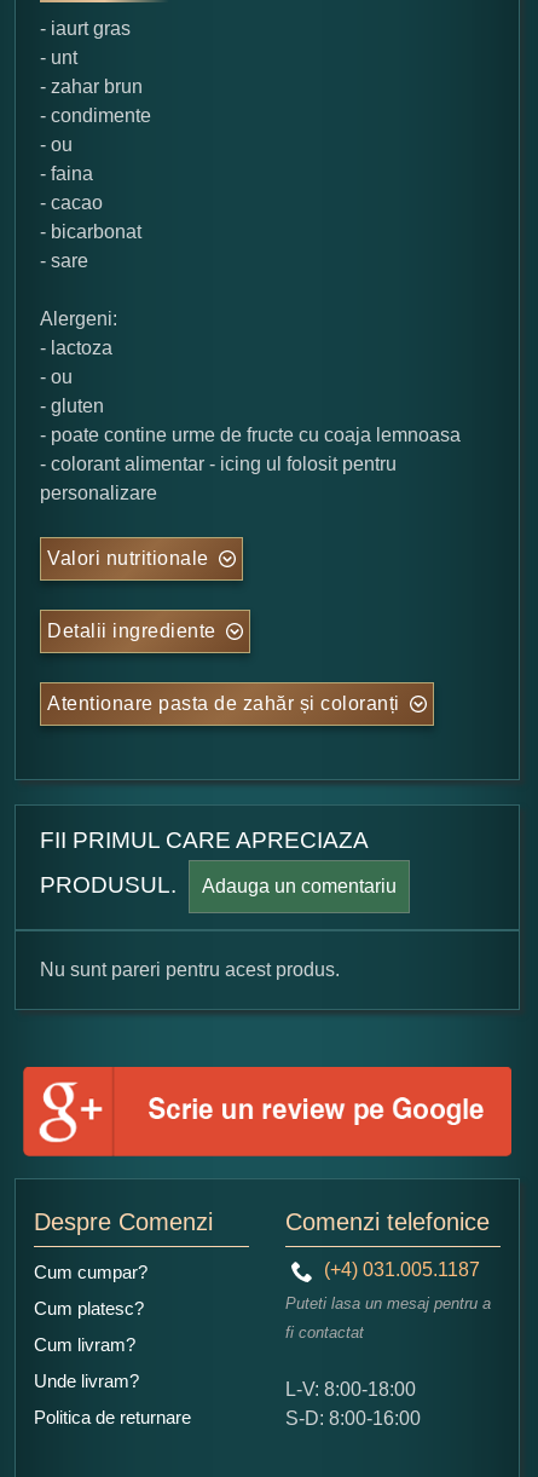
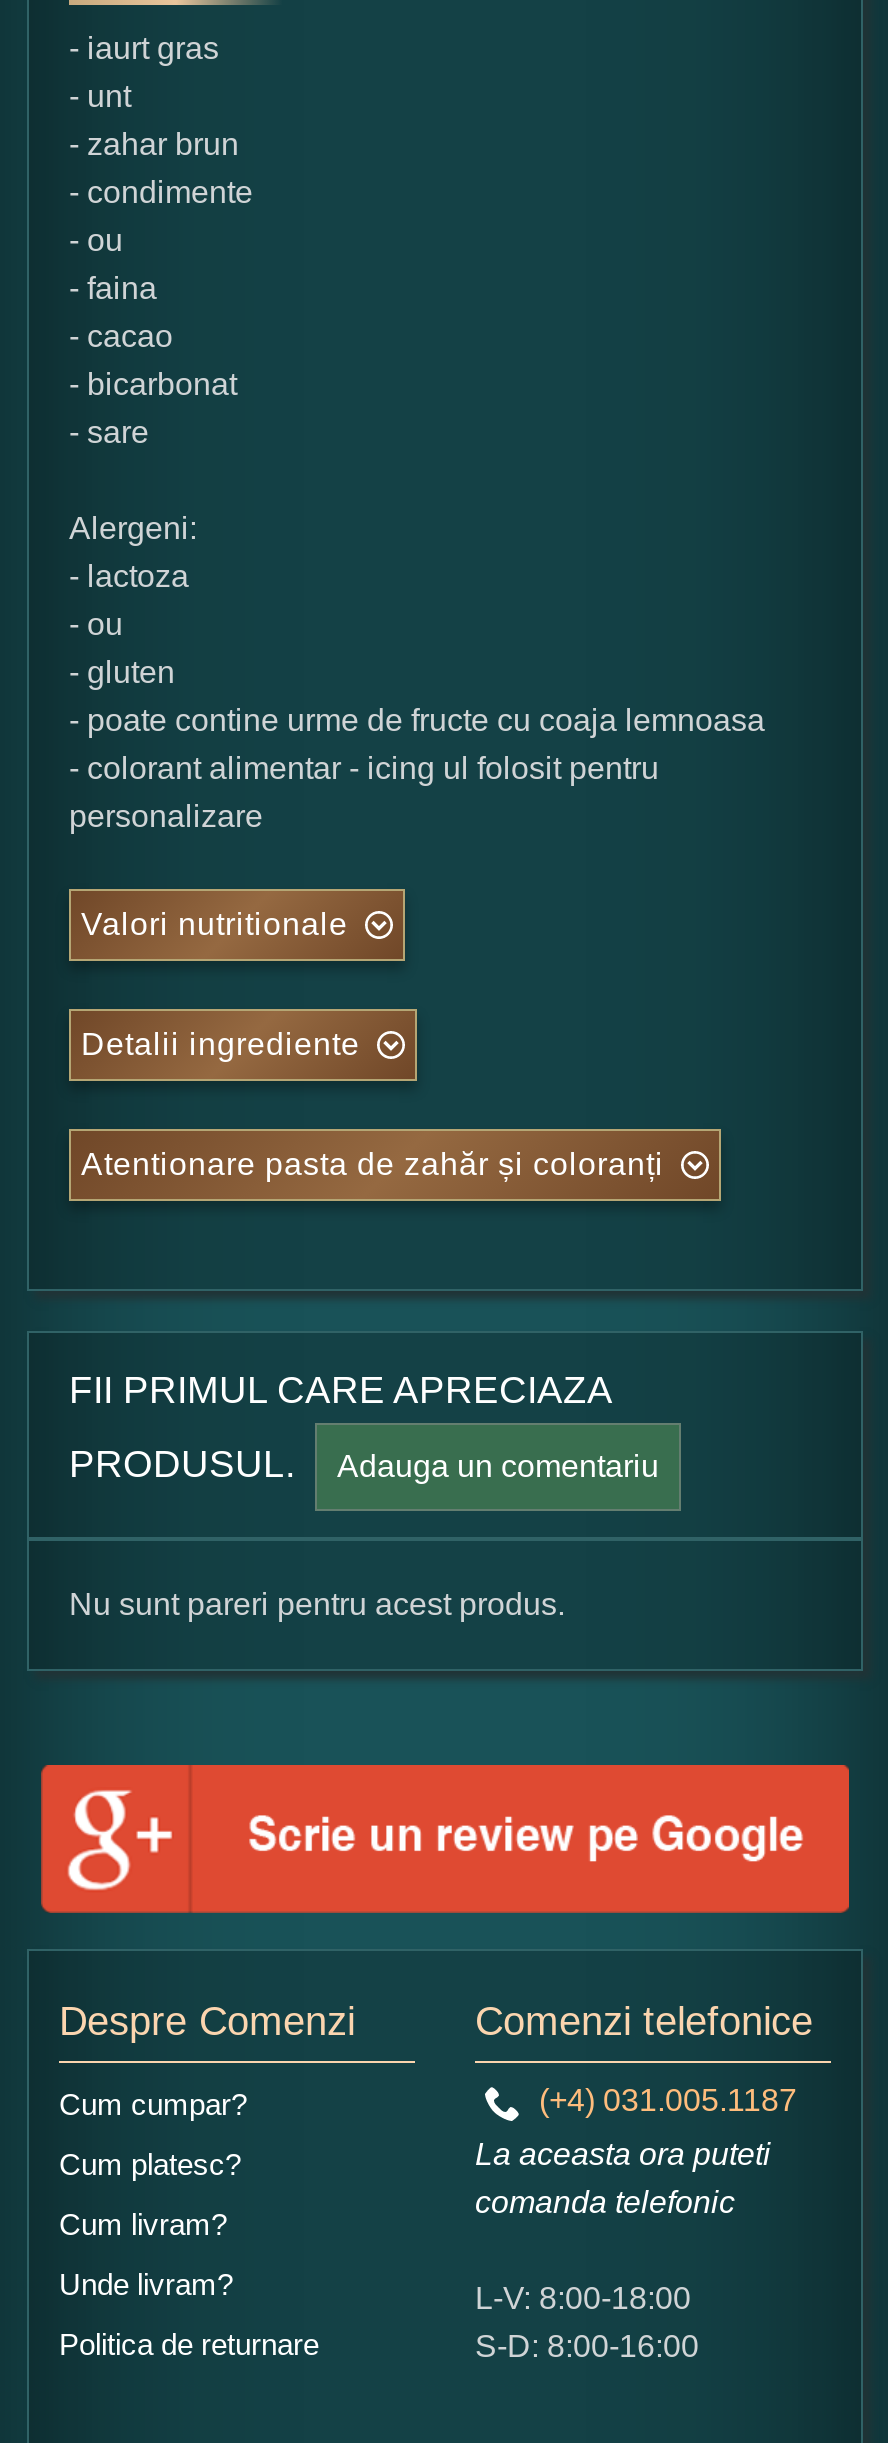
[285,1294,491,1341] Puteti lasa un mesaj pentru a | fi contactat -> [475,2137,771,2219] La aceasta ora puteti | comanda telefonic

